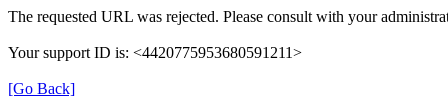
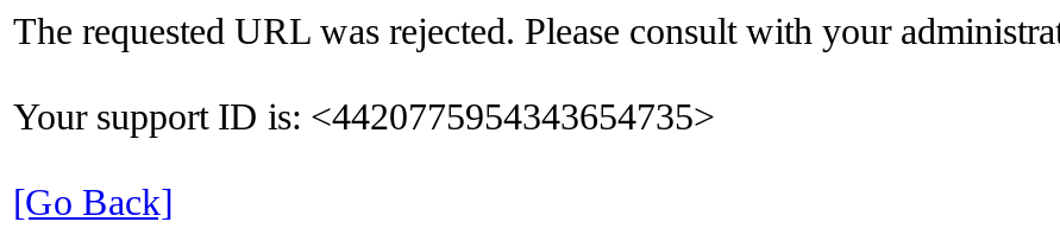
[8,44,302,61] Your support ID is: <4420775953680591211> -> [13,96,715,137] Your support ID is: <4420775954343654735>

